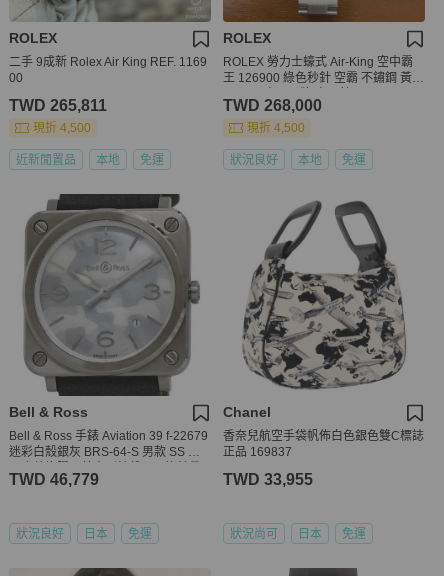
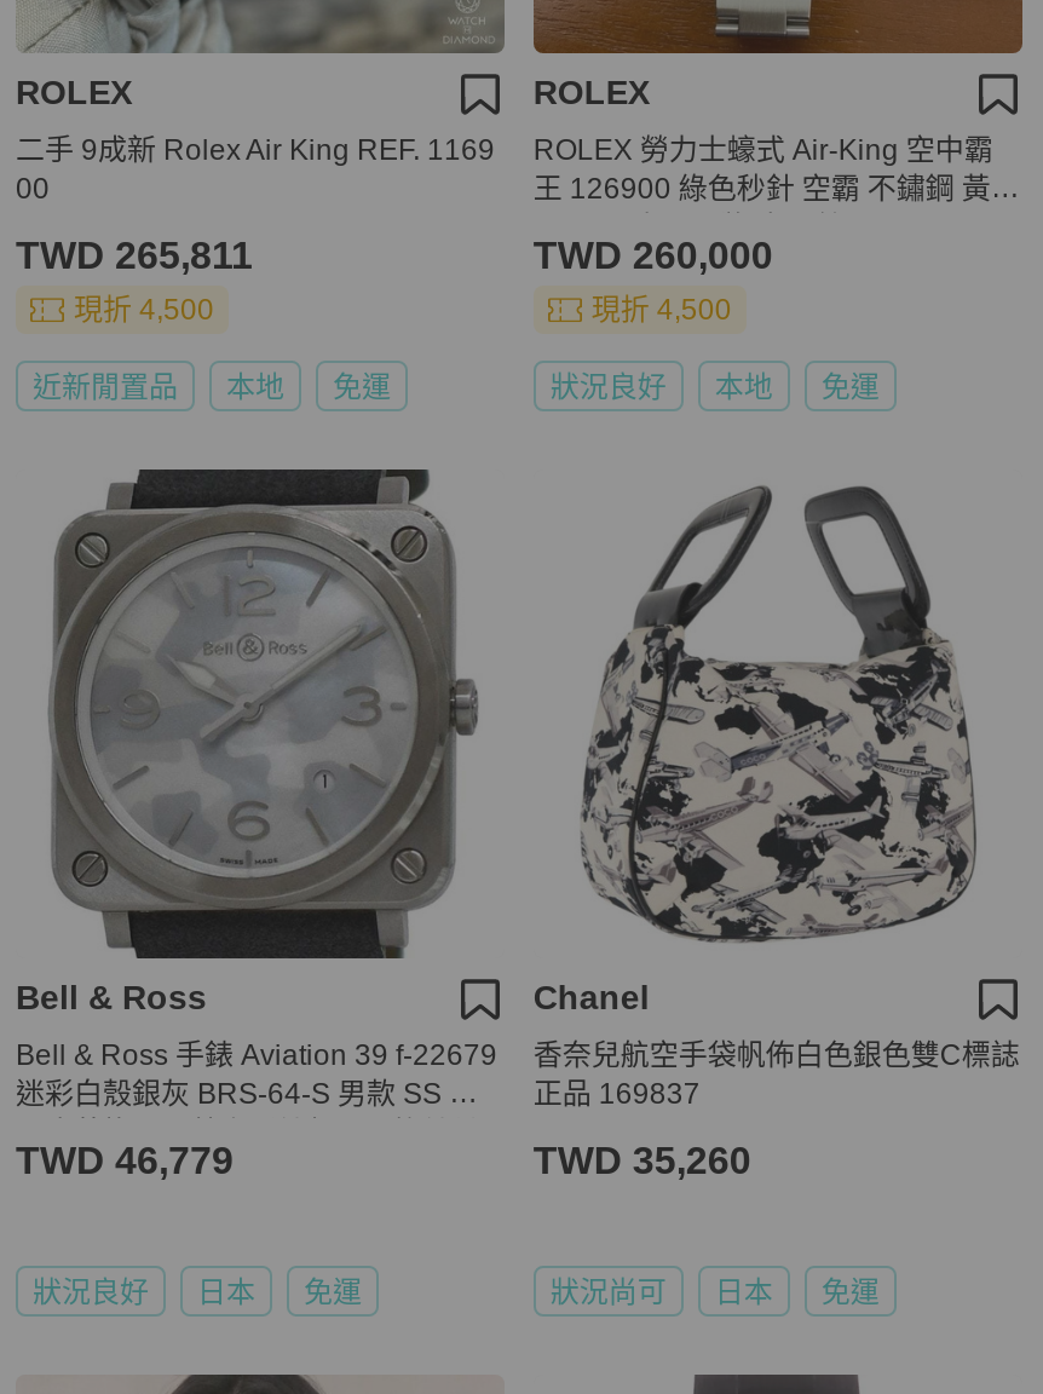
[223,97,322,114] TWD 268,000 -> [533,234,773,275] TWD 260,000
[223,471,313,488] TWD 33,955 -> [533,1139,751,1180] TWD 35,260

